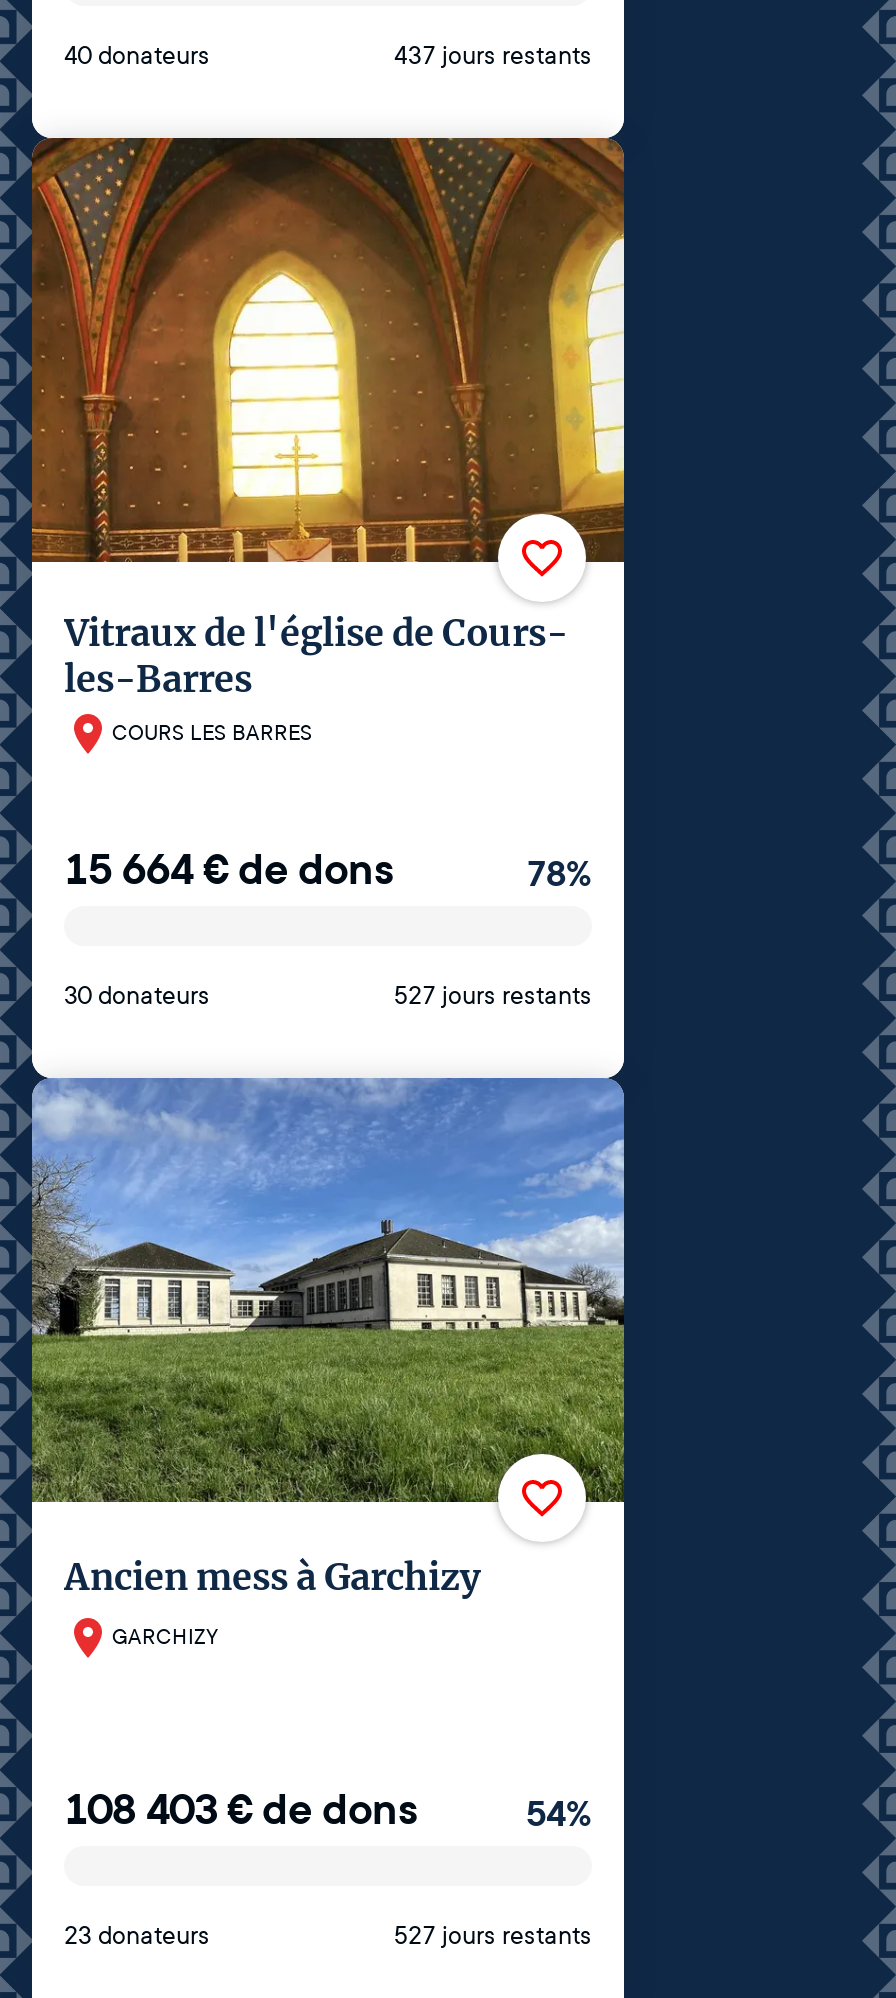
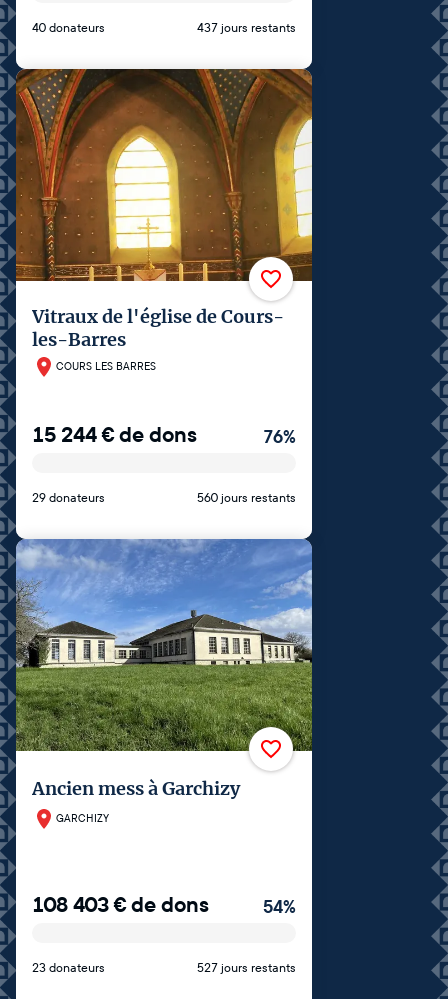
[64,842,394,898] 15 664 €de dons -> [32,421,197,449] 15 244 €de dons
[526,850,592,898] 78% -> [263,425,296,449] 76%
[64,982,210,1010] 30 donateurs -> [32,491,105,505] 29 donateurs
[394,982,592,1010] 527 jours restants -> [197,491,296,505] 560 jours restants

